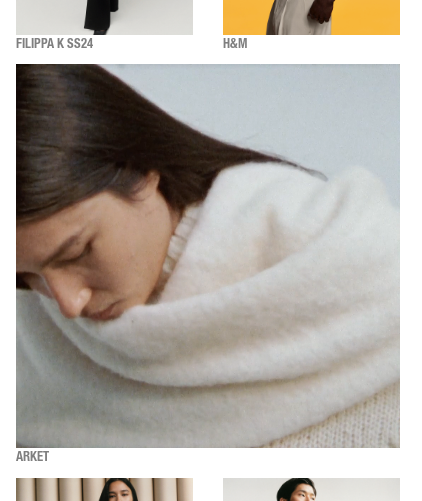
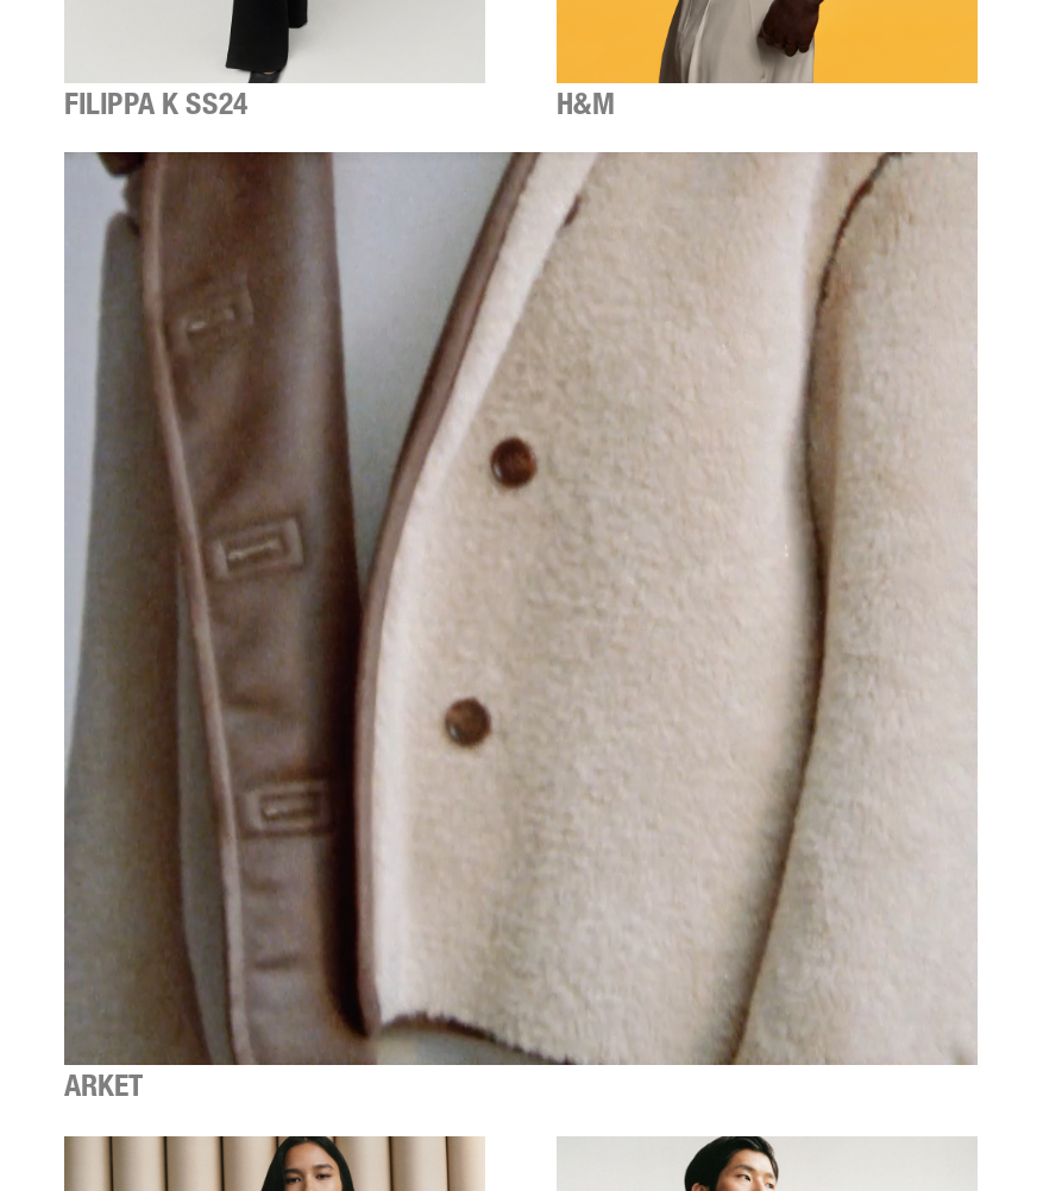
[16,64,399,448] [image] -> [67,152,973,1065] [image]

